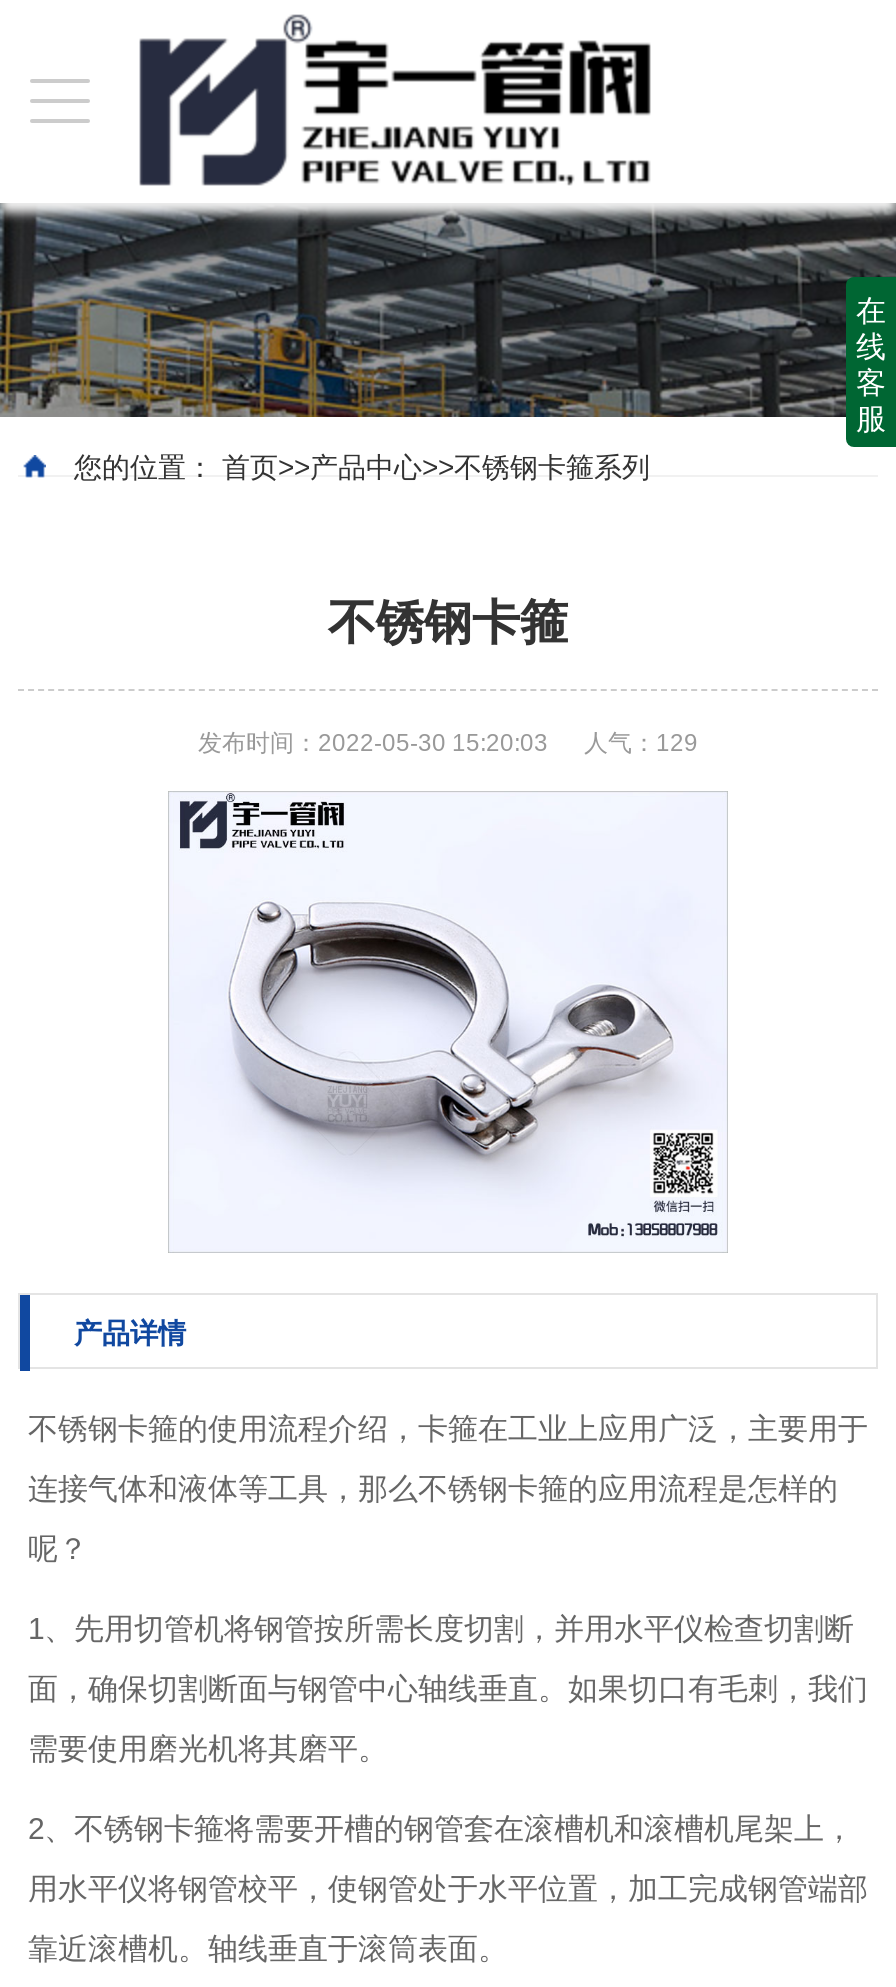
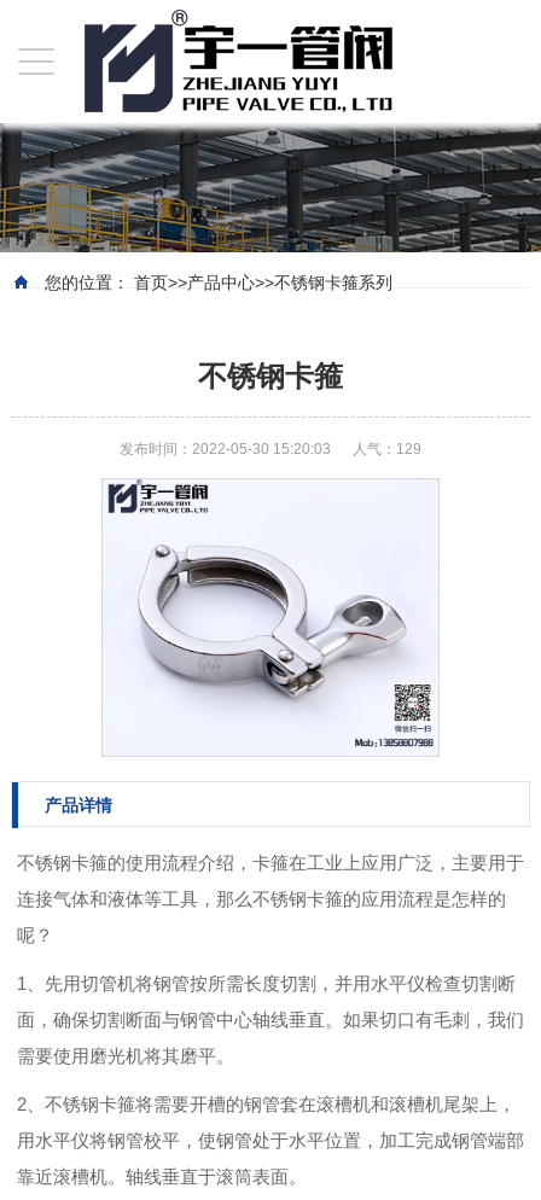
[856,293,886,435] 在 | 线 | 客 | 服 -> none

